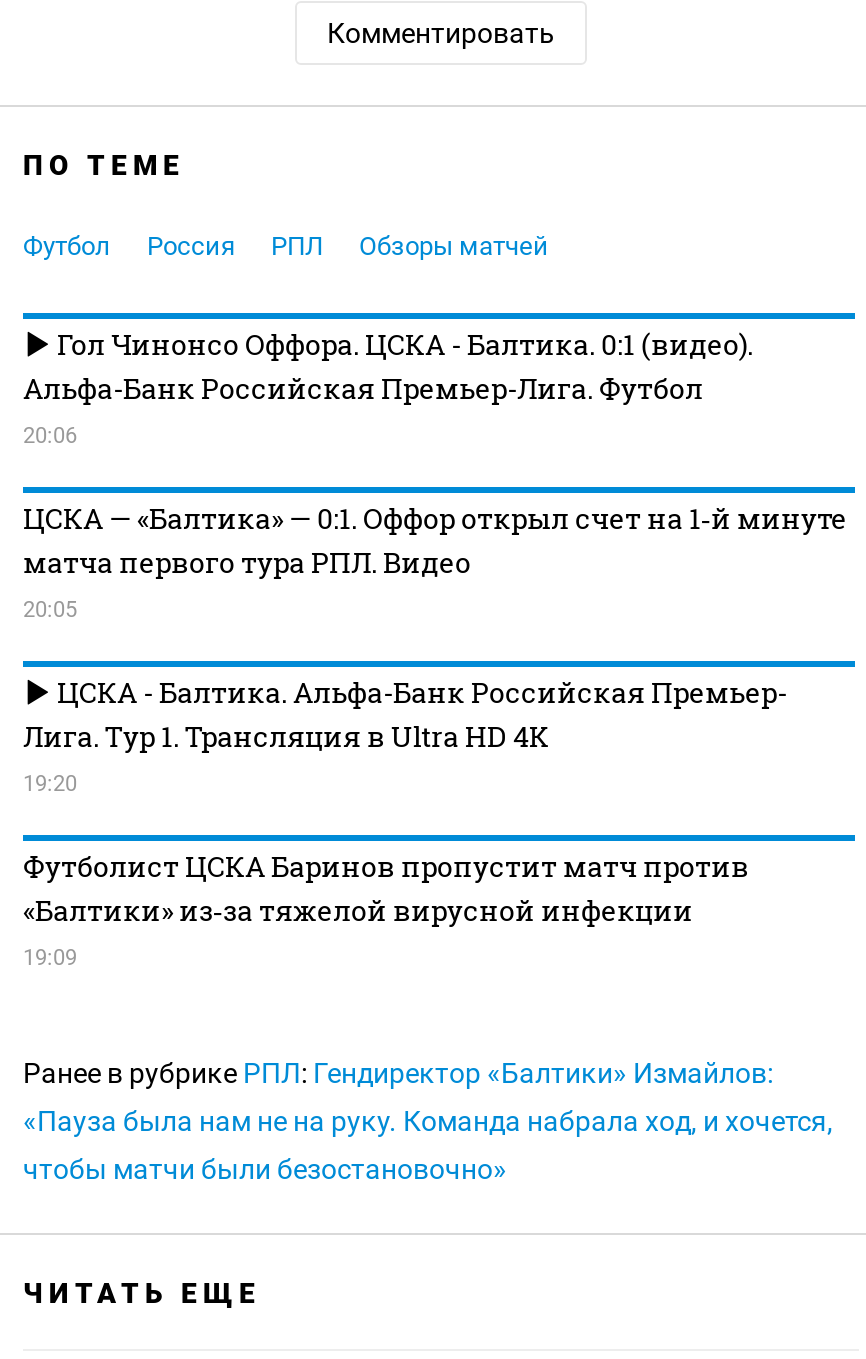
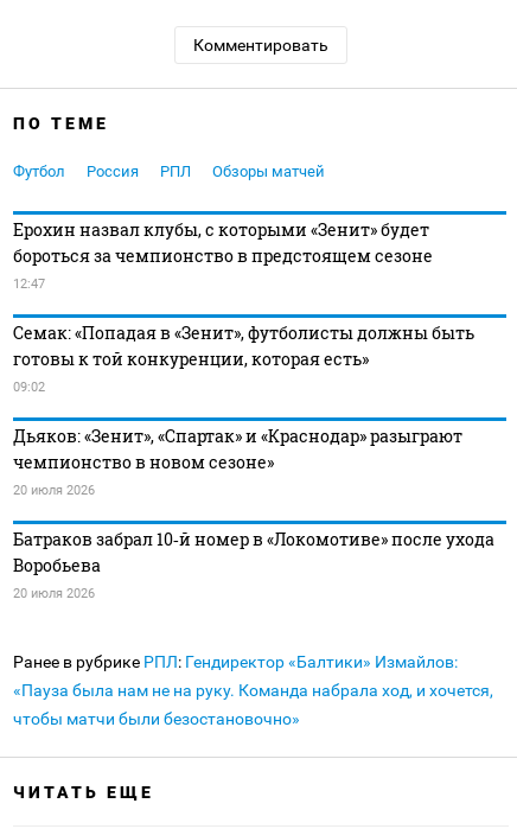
[23,325,753,449] Гол Чинонсо Оффора. ЦСКА - Балтика. 0:1 (видео). | Альфа-Банк Российская Премьер-Лига. Футбол | 20:06 -> [13,218,433,292] Ерохин назвал клубы, с которыми «Зенит» будет | бороться за чемпионство в предстоящем сезоне | 12:47
[23,499,847,623] ЦСКА — «Балтика» — 0:1. Оффор открыл счет на 1‑й минуте | матча первого тура РПЛ. Видео | 20:05 -> [13,322,474,395] Семак: «Попадая в «Зенит», футболисты должны быть | готовы к той конкуренции, которая есть» | 09:02
[23,673,787,797] ЦСКА - Балтика. Альфа-Банк Российская Премьер- | Лига. Тур 1. Трансляция в Ultra HD 4K | 19:20 -> [13,425,462,498] Дьяков: «Зенит», «Спартак» и «Краснодар» разыграют | чемпионство в новом сезоне» | 20 июля 2026
[23,847,749,971] Футболист ЦСКА Баринов пропустит матч против | «Балтики» из‑за тяжелой вирусной инфекции | 19:09 -> [13,528,494,601] Батраков забрал 10‑й номер в «Локомотиве» после ухода | Воробьева | 20 июля 2026

